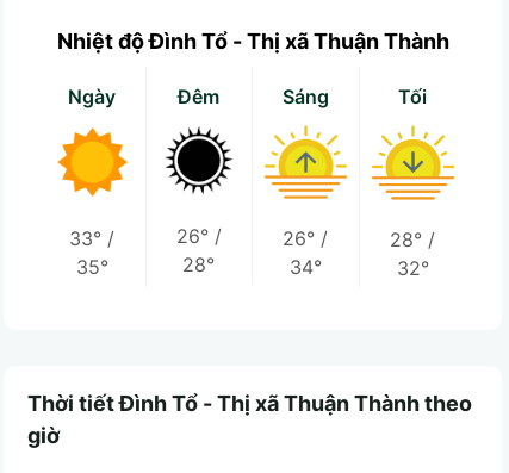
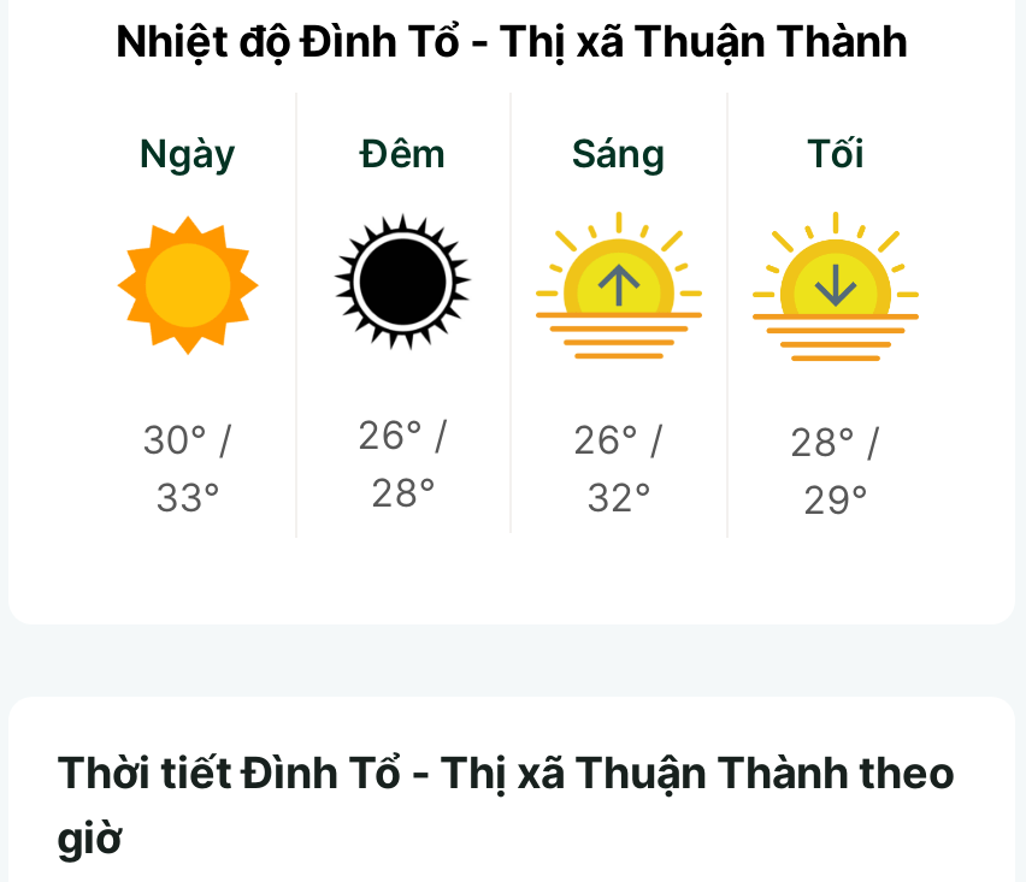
[69,227,115,250] 33° / -> [141,416,233,464] 30° /
[76,255,108,279] 35° -> [155,473,220,521] 33°
[289,255,322,279] 34° -> [586,473,651,521] 32°
[397,256,429,280] 32° -> [803,476,868,524] 29°

